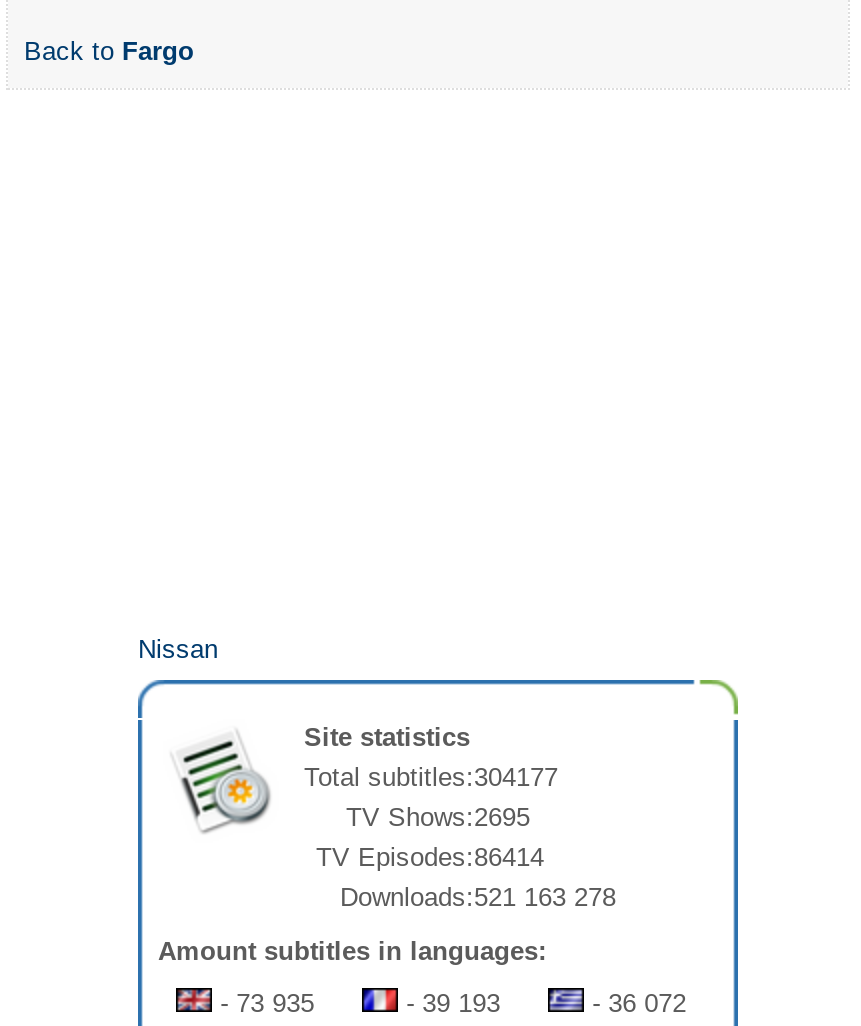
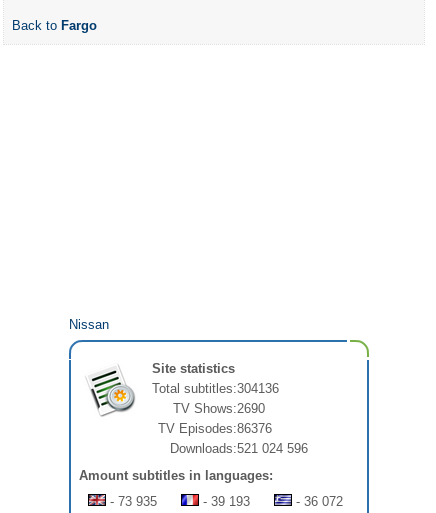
[304,763,558,793] Total subtitles:304177 -> [152,381,279,396] Total subtitles:304136
[346,803,530,833] TV Shows:2695 -> [173,401,265,416] TV Shows:2690
[316,843,544,873] TV Episodes:86414 -> [158,421,272,436] TV Episodes:86376
[340,883,616,913] Downloads:521 163 278 -> [170,441,308,456] Downloads:521 024 596

